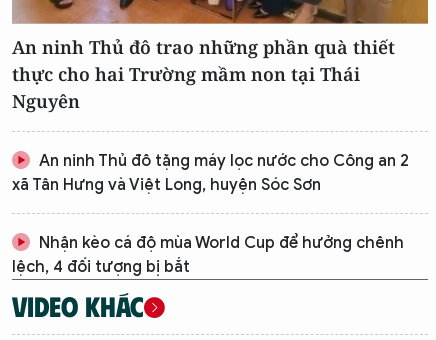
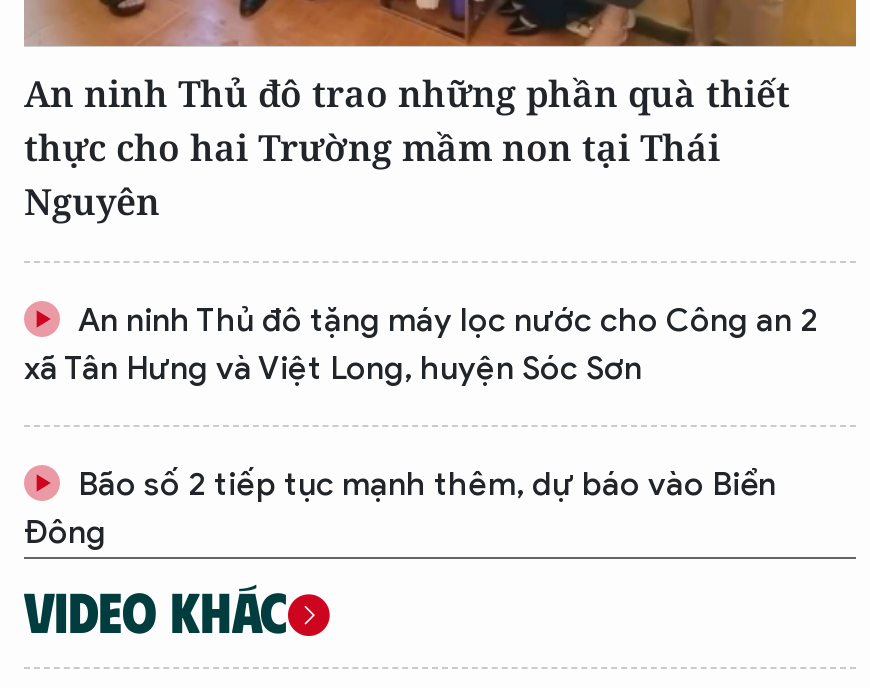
[12,233,404,277] Nhận kèo cá độ mùa World Cup để hưởng chênh | lệch, 4 đối tượng bị bắt -> [24,465,776,553] Bão số 2 tiếp tục mạnh thêm, dự báo vào Biển | Đông

